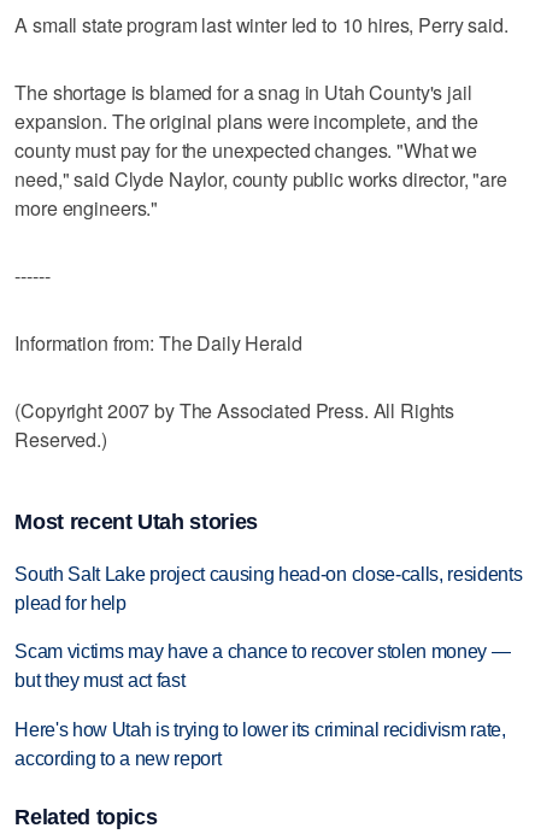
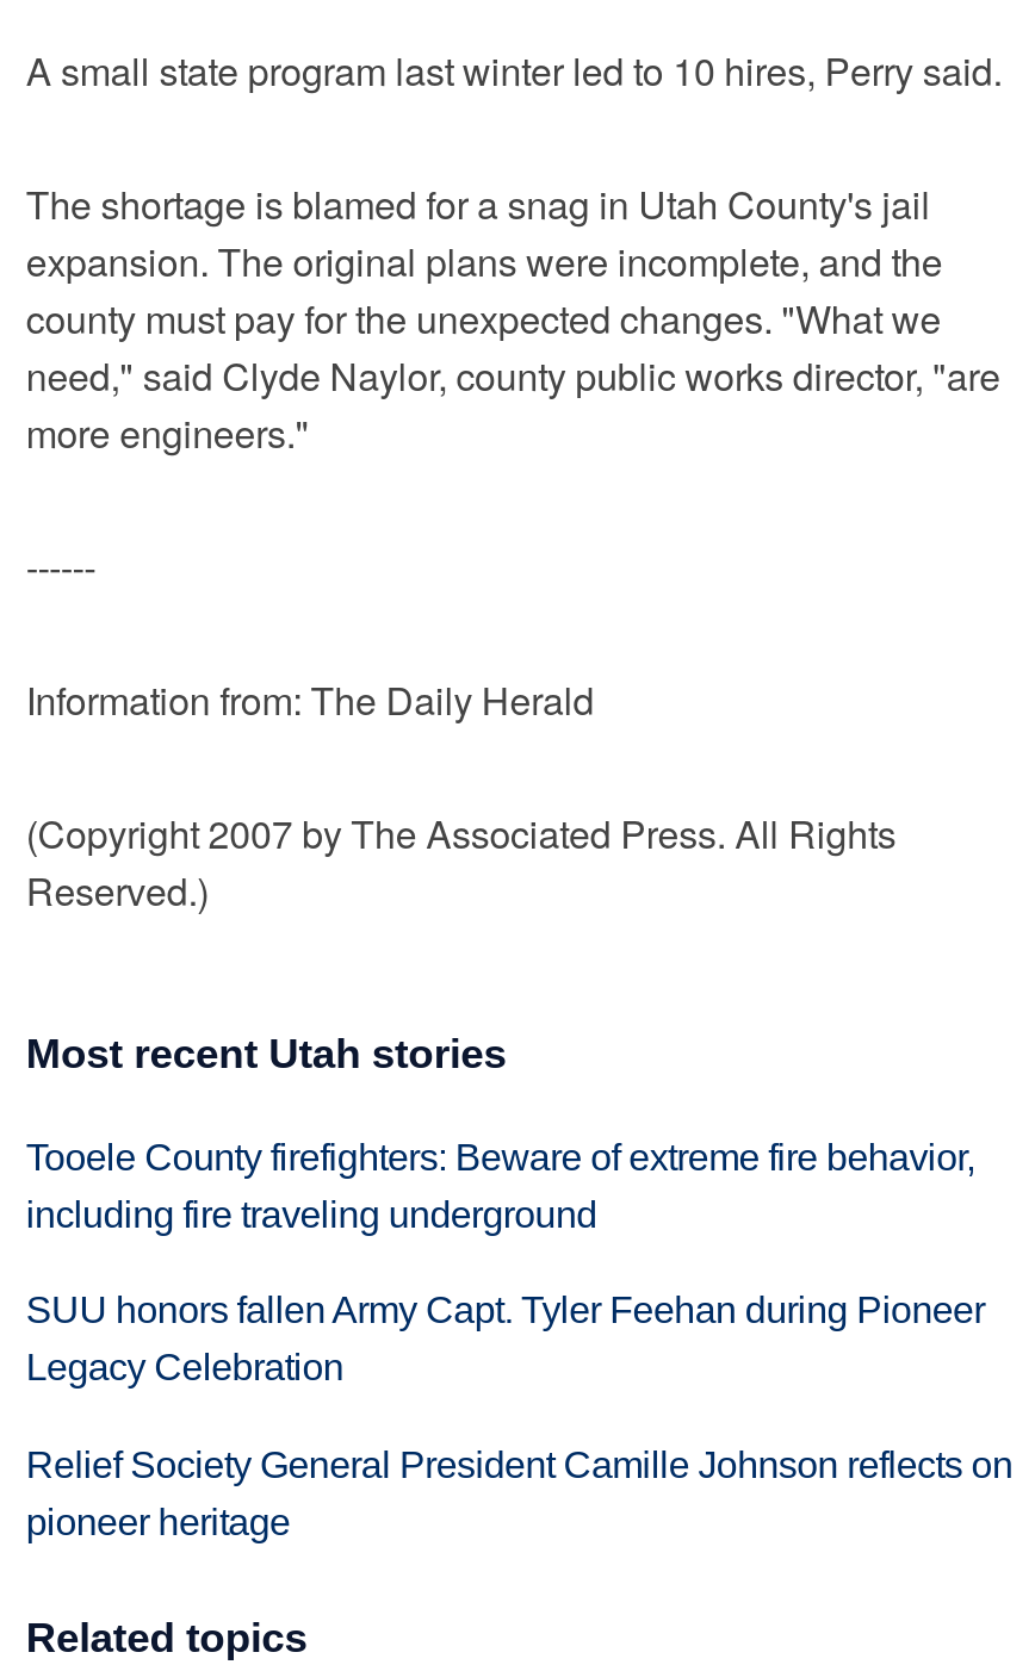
[15,564,522,613] South Salt Lake project causing head-on close-calls, residents | plead for help -> [26,1136,974,1234] Tooele County firefighters: Beware of extreme fire behavior, | including fire traveling underground
[15,642,510,691] Scam victims may have a chance to recover stolen money — | but they must act fast -> [26,1291,985,1388] SUU honors fallen Army Capt. Tyler Feehan during Pioneer | Legacy Celebration
[15,720,506,769] Here's how Utah is trying to lower its criminal recidivism rate, | according to a new report -> [26,1445,1013,1543] Relief Society General President Camille Johnson reflects on | pioneer heritage

